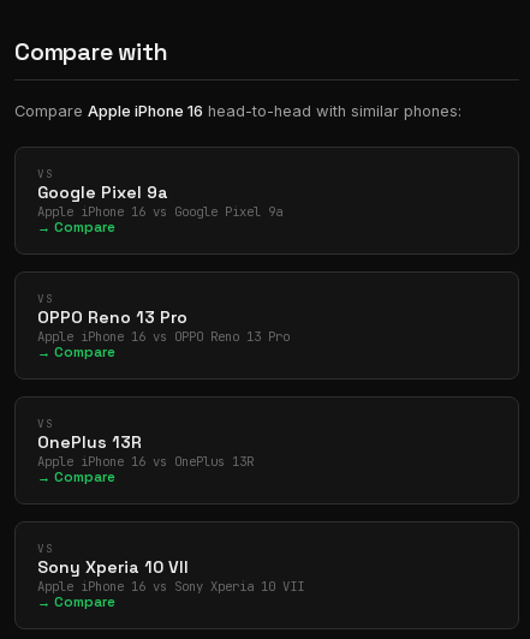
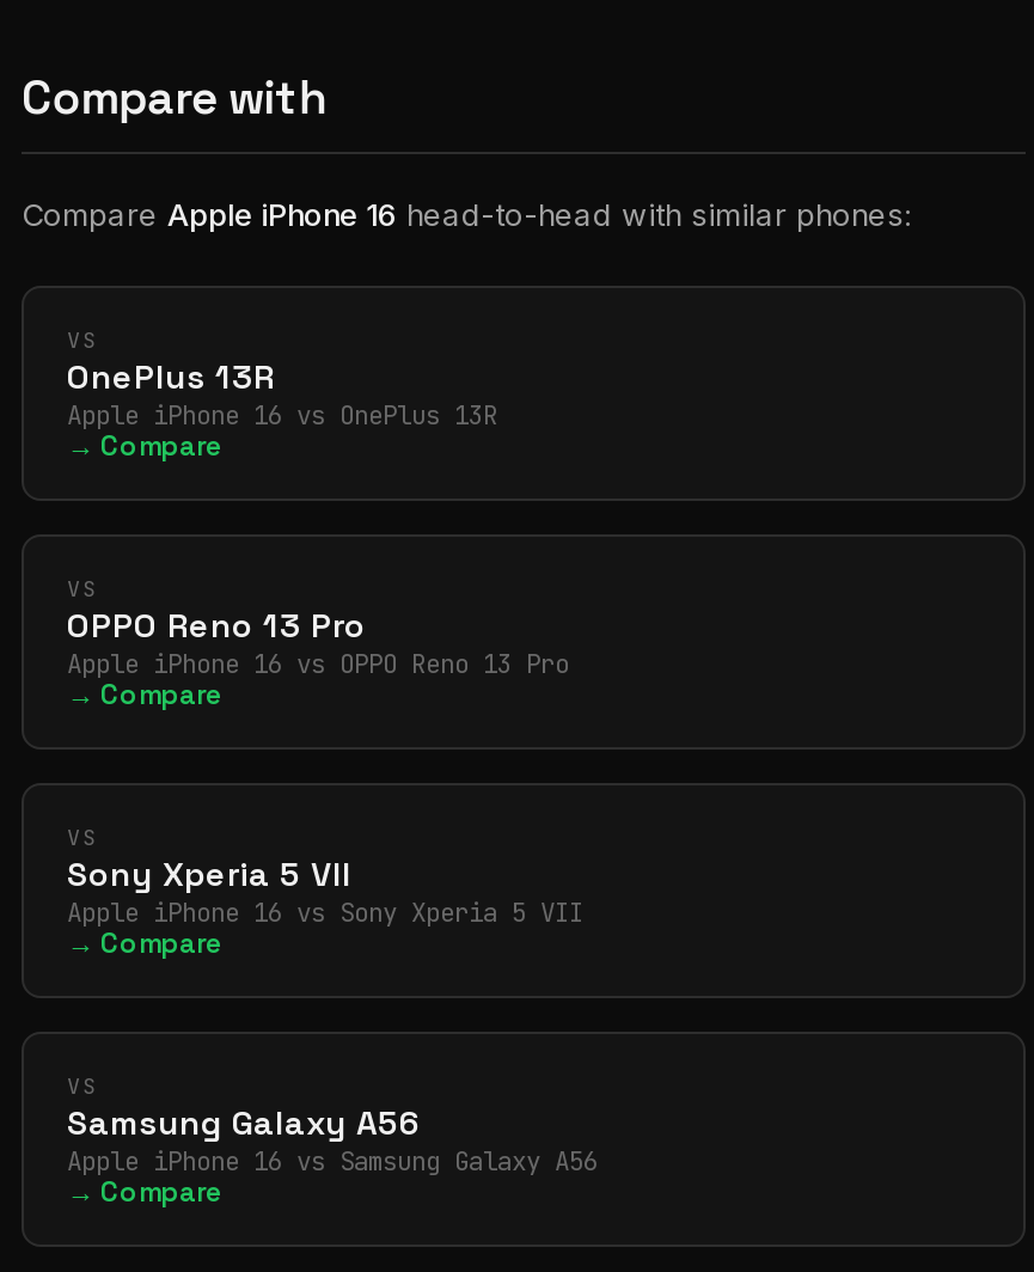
[37,181,282,220] Google Pixel 9a | Apple iPhone 16 vs Google Pixel 9a -> none
moved [37,431,254,470] -> [67,355,497,432]: OnePlus 13R | Apple iPhone 16 vs OnePlus 13R
none -> [67,852,583,929] Sony Xperia 5 VII | Apple iPhone 16 vs Sony Xperia 5 VII
[37,556,304,595] Sony Xperia 10 VII | Apple iPhone 16 vs Sony Xperia 10 VII -> [67,1101,598,1178] Samsung Galaxy A56 | Apple iPhone 16 vs Samsung Galaxy A56

